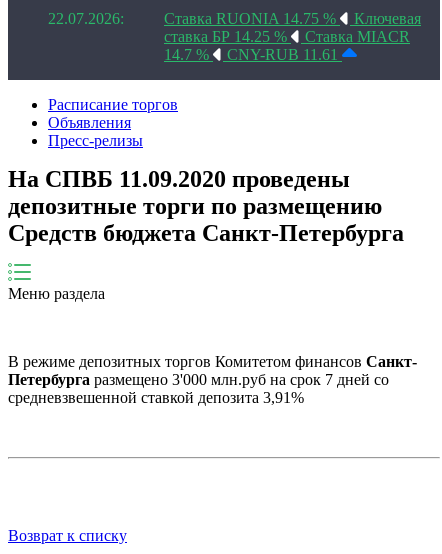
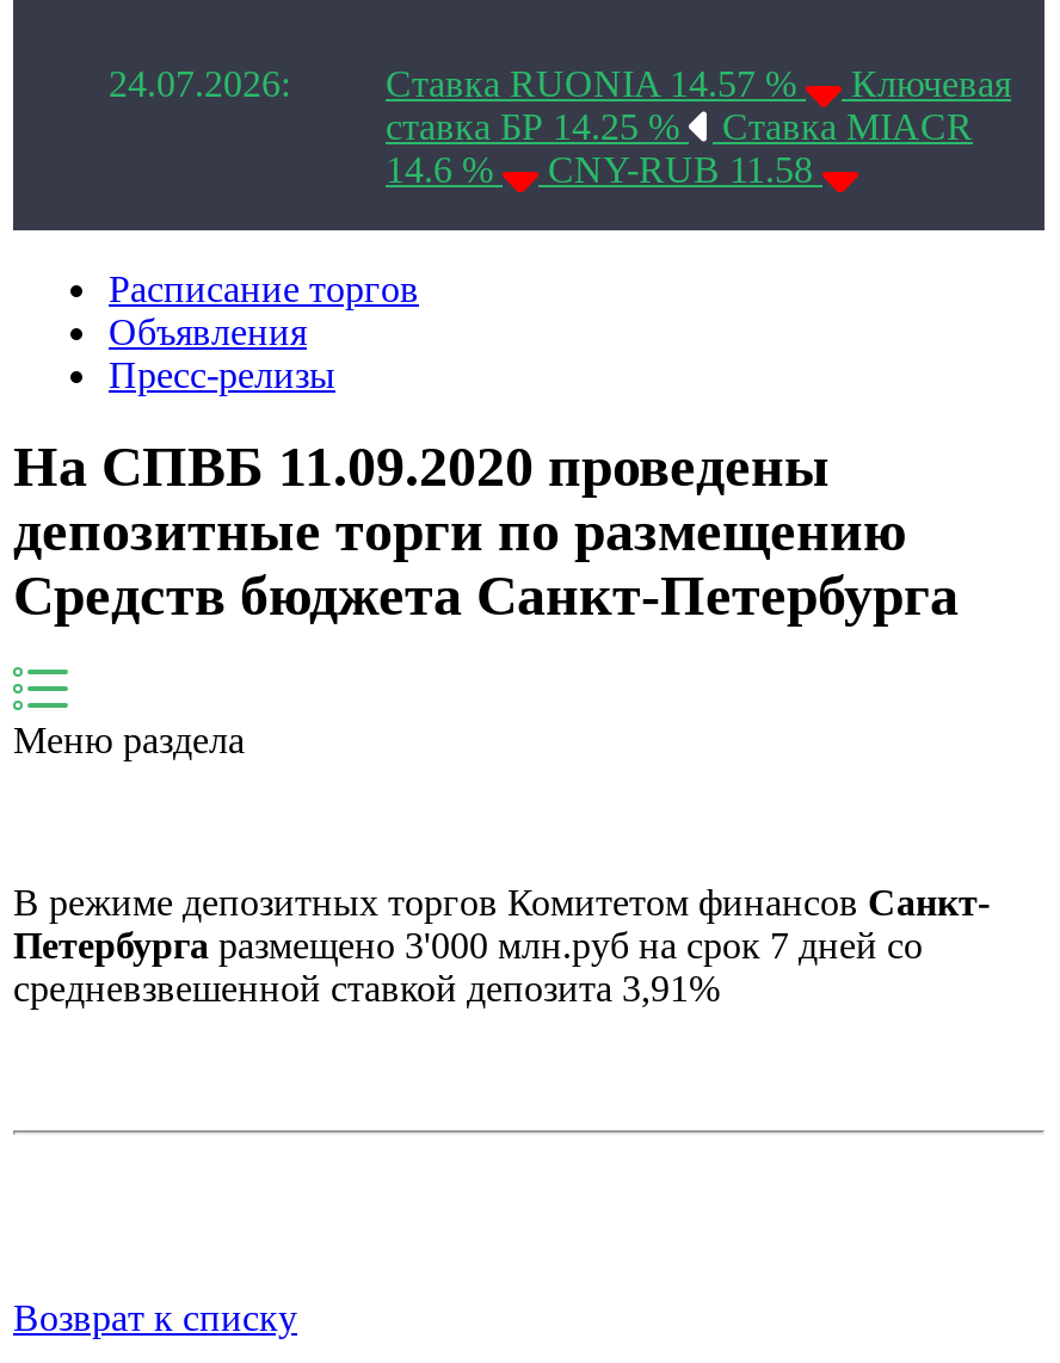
[48,10,124,27] 22.07.2026: -> [109,64,290,104] 24.07.2026:
[164,10,340,27] Ставка RUONIA 14.75 % -> [386,64,806,104] Ставка RUONIA 14.57 %
[164,46,213,63] 14.7 % -> [386,150,503,190] 14.6 %
[227,46,342,63] CNY-RUB 11.61 -> [548,150,822,190] CNY-RUB 11.58

